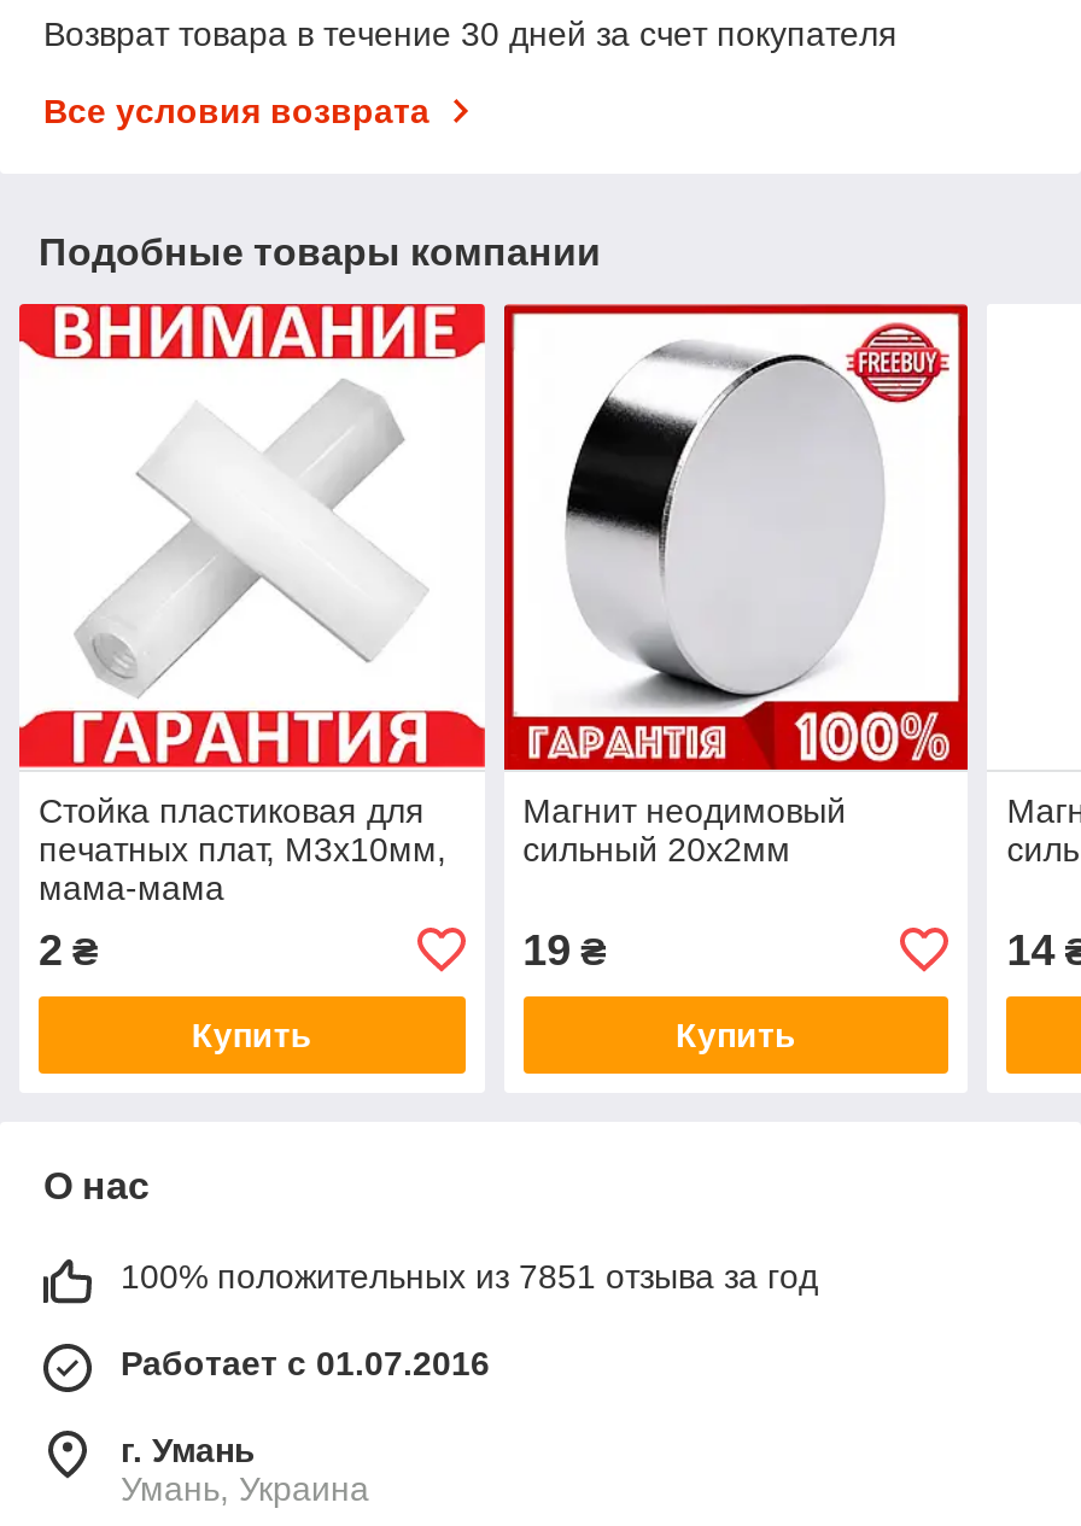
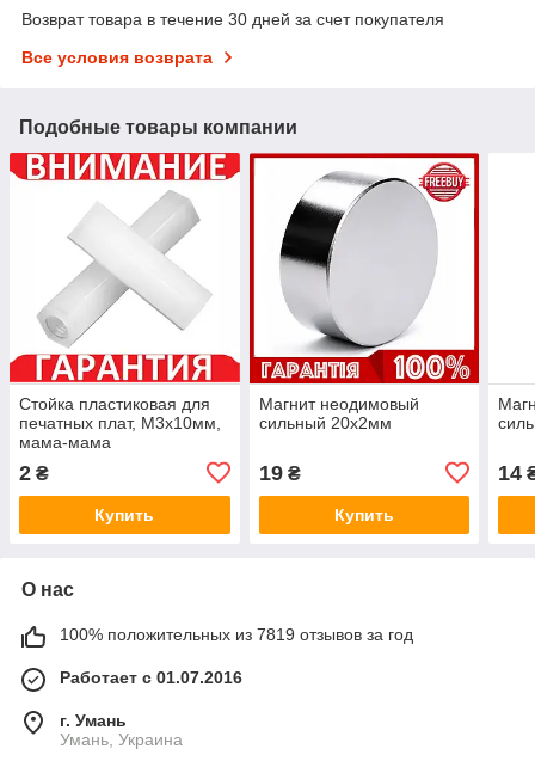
[121,1257,818,1295] 100% положительных из 7851 отзыва за год -> [60,625,413,644] 100% положительных из 7819 отзывов за год

